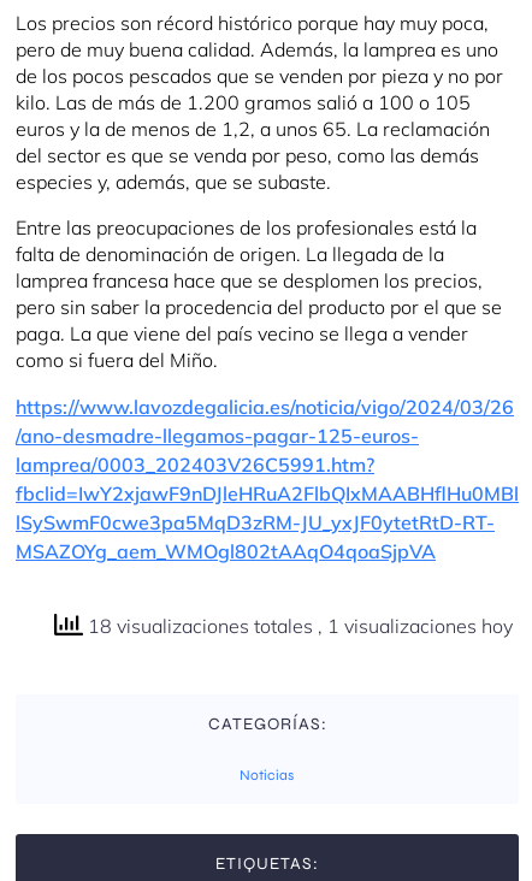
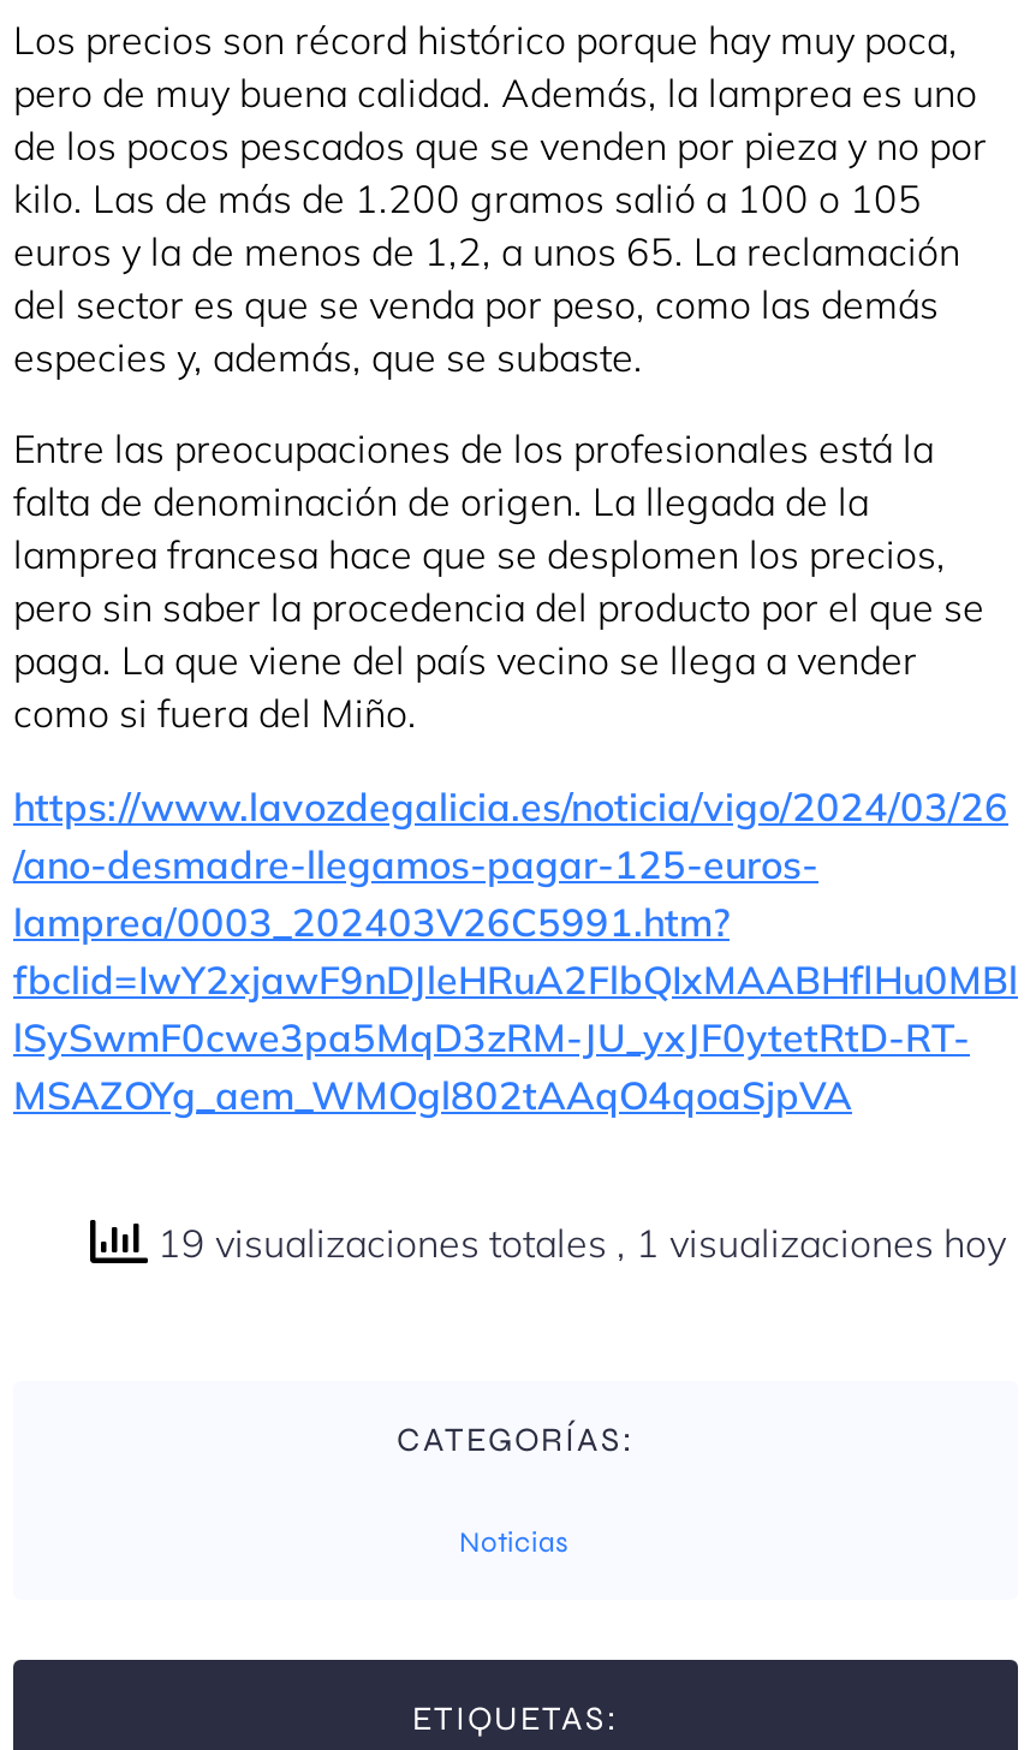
[83,613,513,637] 18 visualizaciones totales, 1 visualizaciones hoy -> [148,1219,1006,1267] 19 visualizaciones totales, 1 visualizaciones hoy

